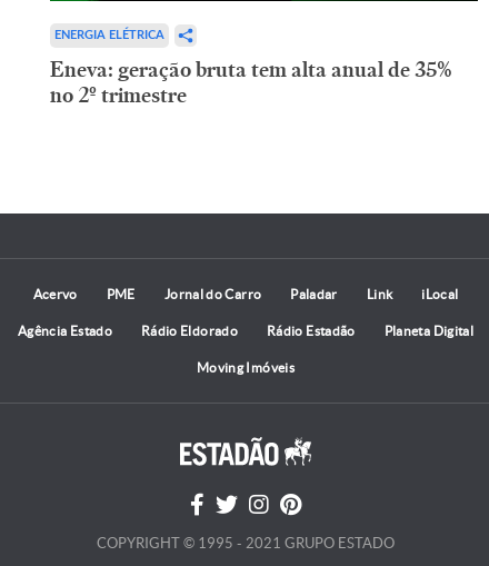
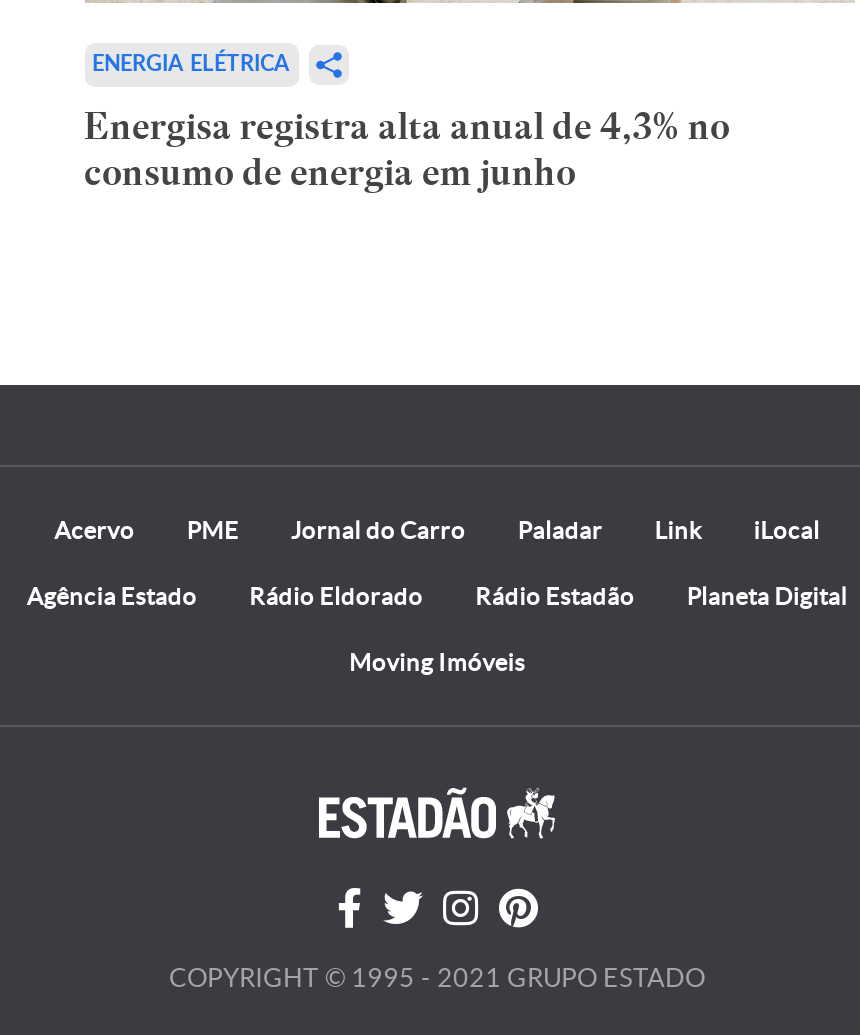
[49,57,452,108] Eneva: geração bruta tem alta anual de 35% | no 2º trimestre -> [84,103,730,195] Energisa registra alta anual de 4,3% no | consumo de energia em junho

